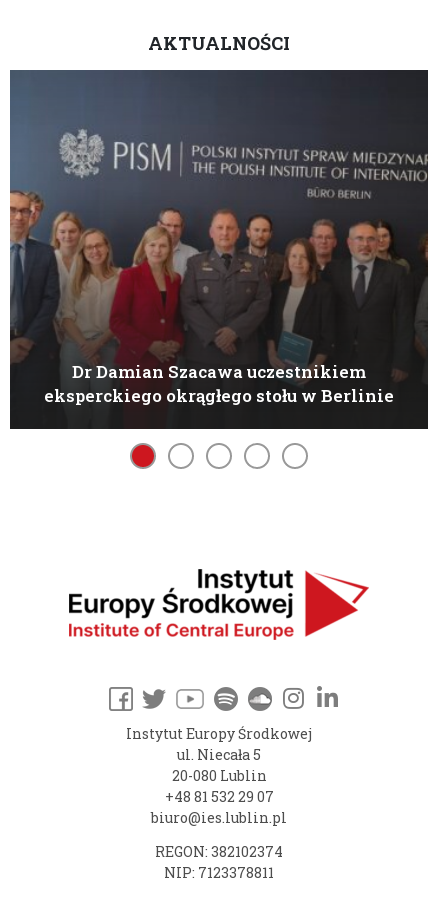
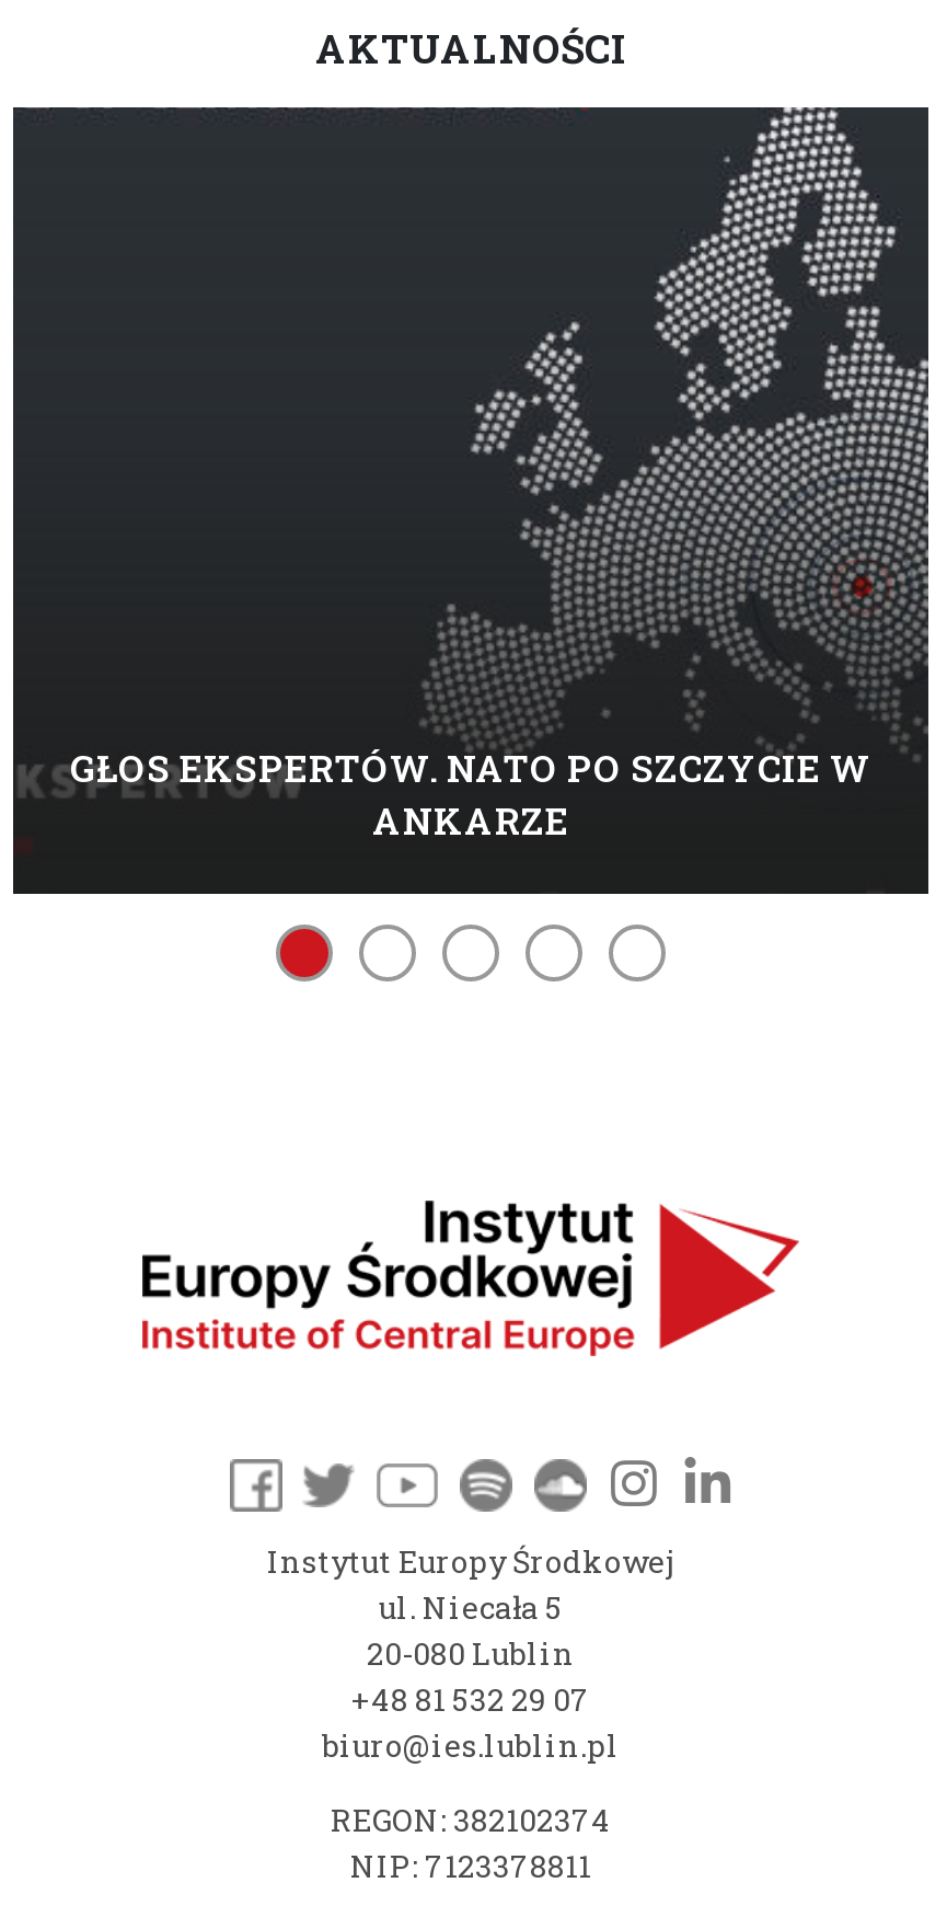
[9,70,428,407] [image] | Dr Damian Szacawa uczestnikiem | eksperckiego okrągłego stołu w Berlinie -> [11,107,931,845] [image] | GŁOS EKSPERTÓW. NATO PO SZCZYCIE W | ANKARZE

